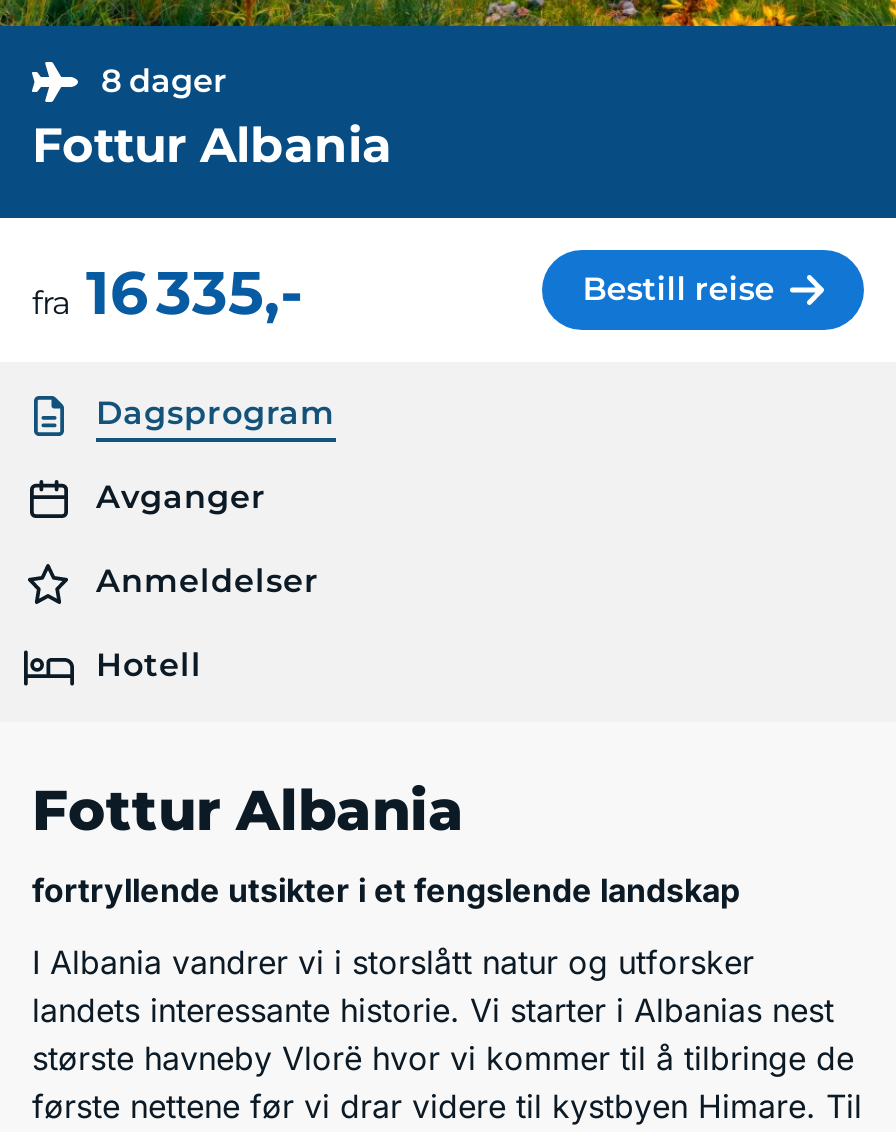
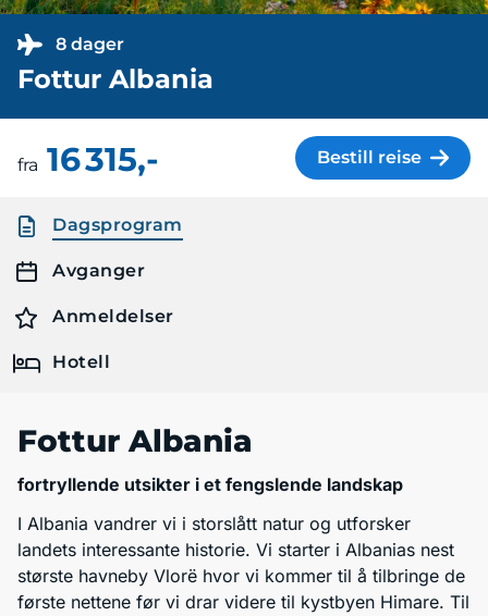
[32,256,304,330] fra 16 335,- -> [17,139,159,180] fra 16 315,-

